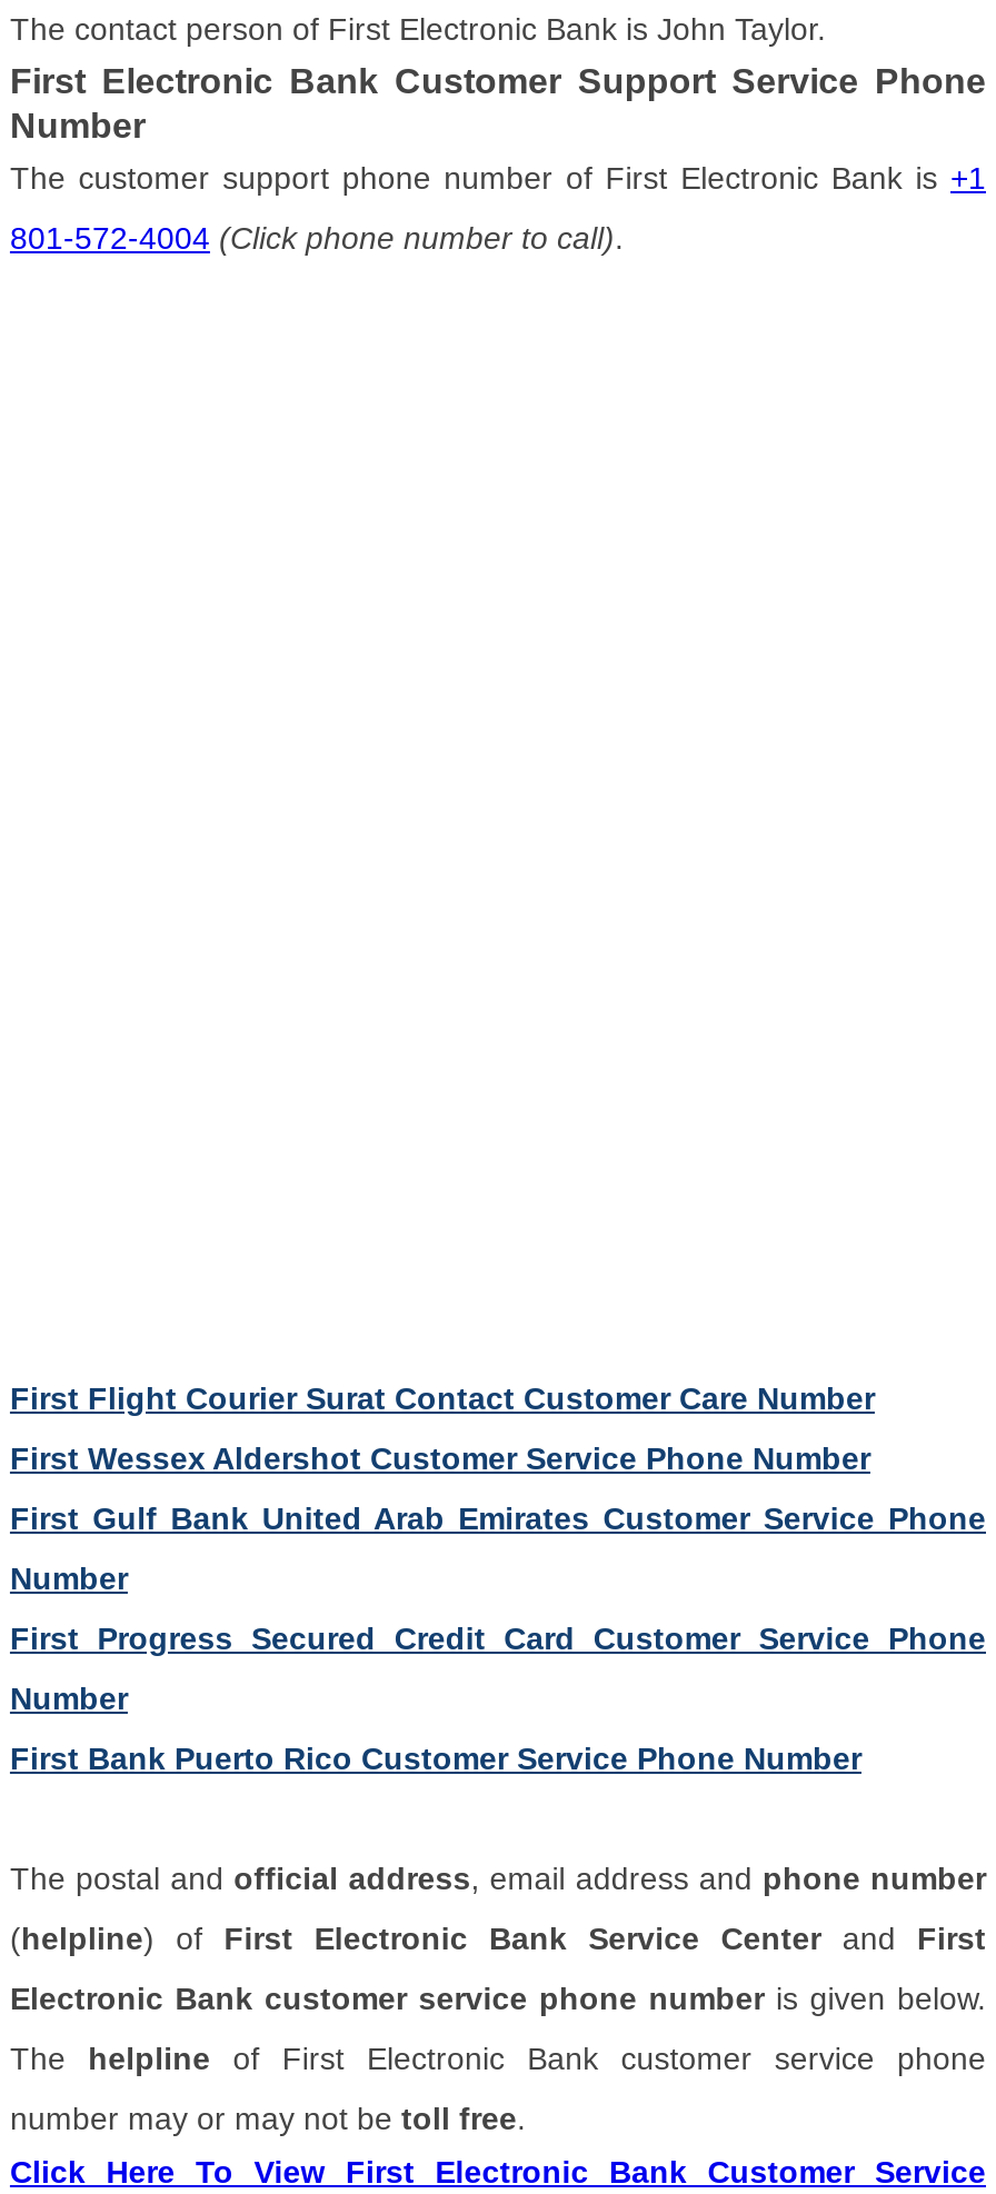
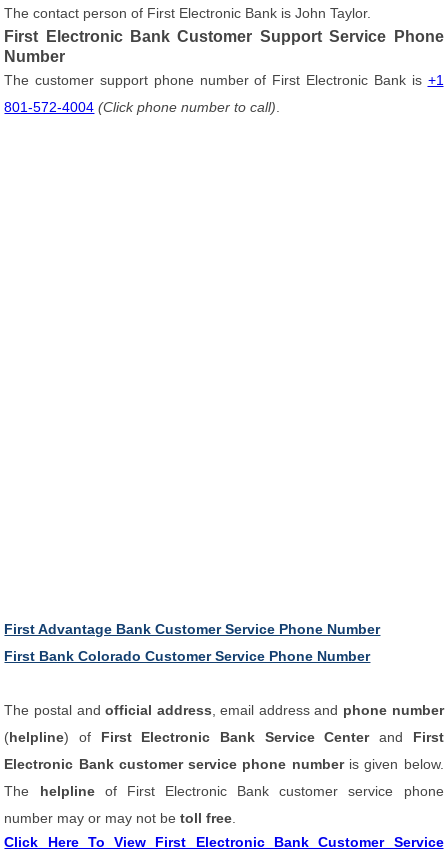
[10,1380,986,1776] First Flight Courier Surat Contact Customer Care Number | First Wessex Aldershot Customer Service Phone Number | First Gulf Bank United Arab Emirates Customer Service Phone | Number | First Progress Secured Credit Card Customer Service Phone | Number | First Bank Puerto Rico Customer Service Phone Number -> [4,621,380,664] First Advantage Bank Customer Service Phone Number | First Bank Colorado Customer Service Phone Number

